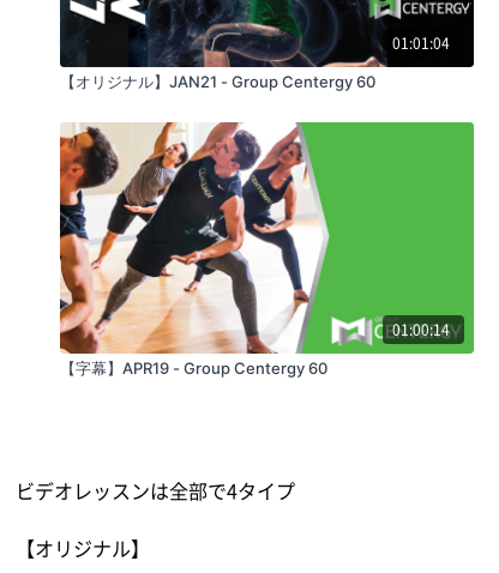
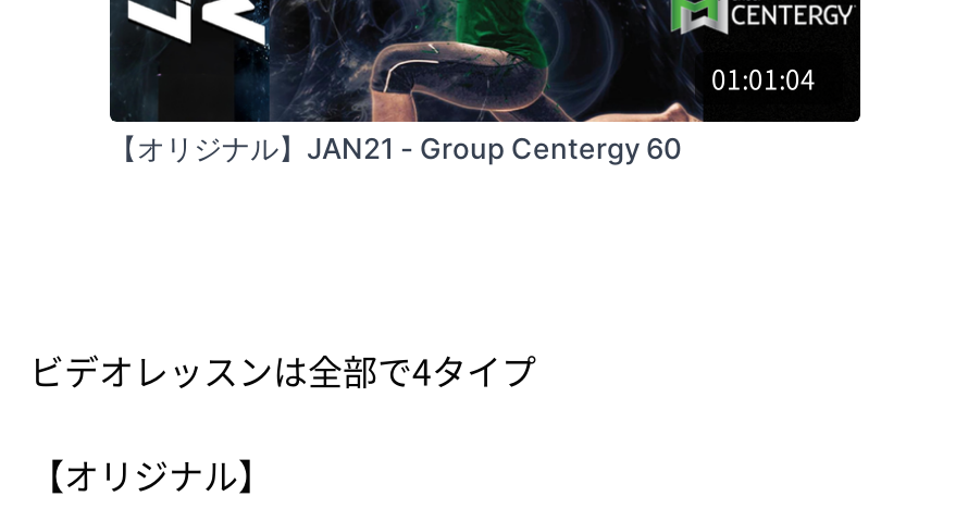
[59,121,475,377] [image] | 01:00:14 | 【字幕】APR19 - Group Centergy 60 -> none

